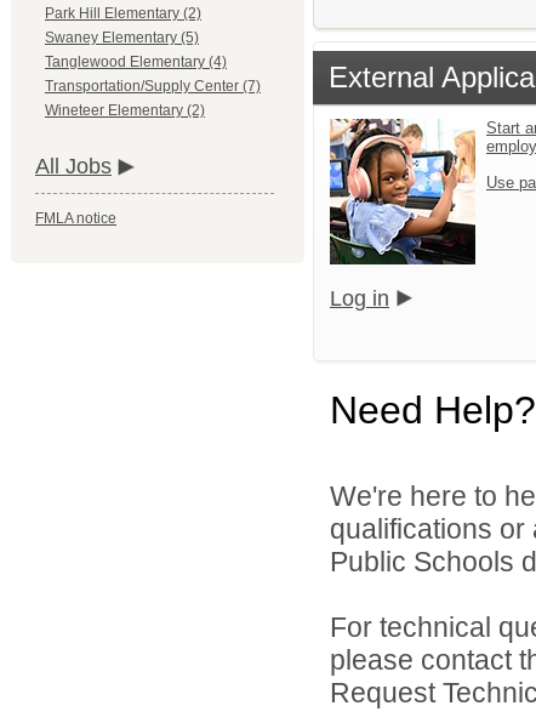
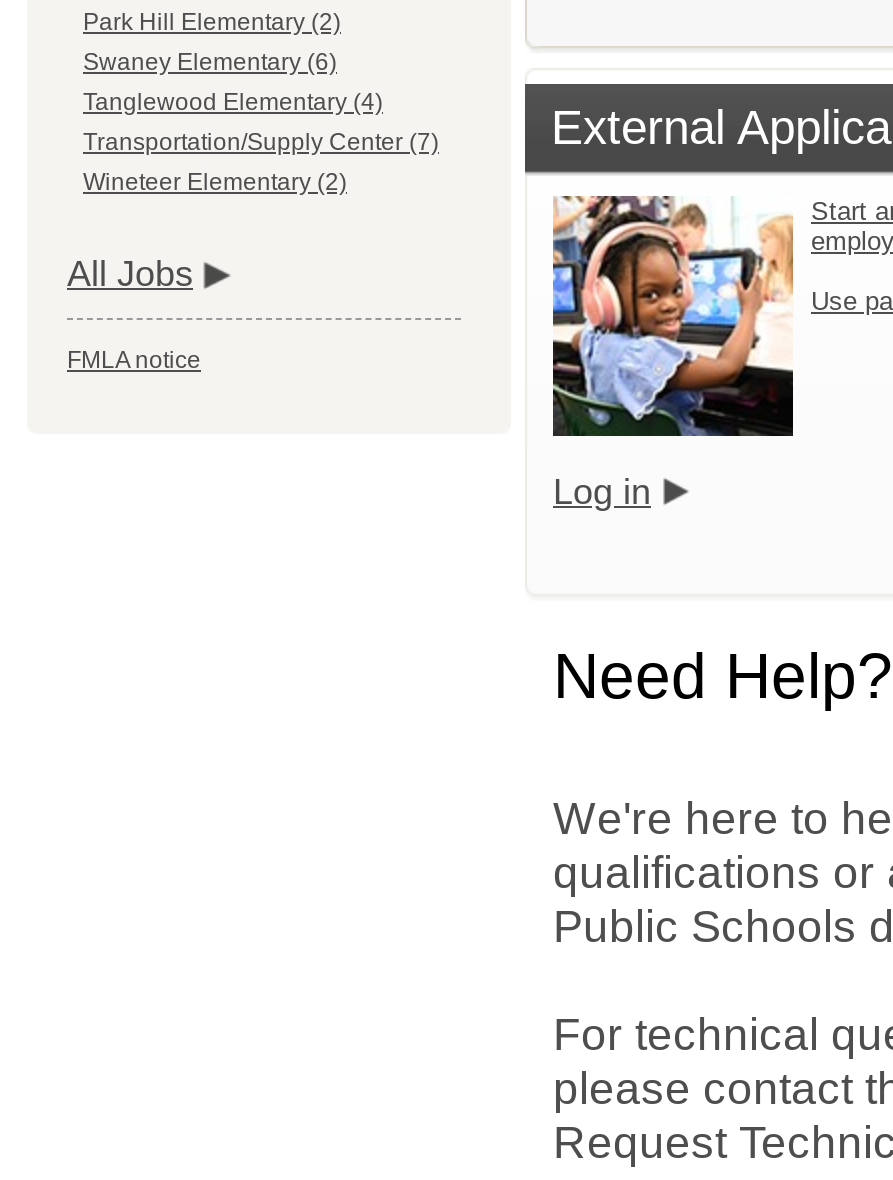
[45,29,199,46] Swaney Elementary (5) -> [83,49,337,77] Swaney Elementary (6)

